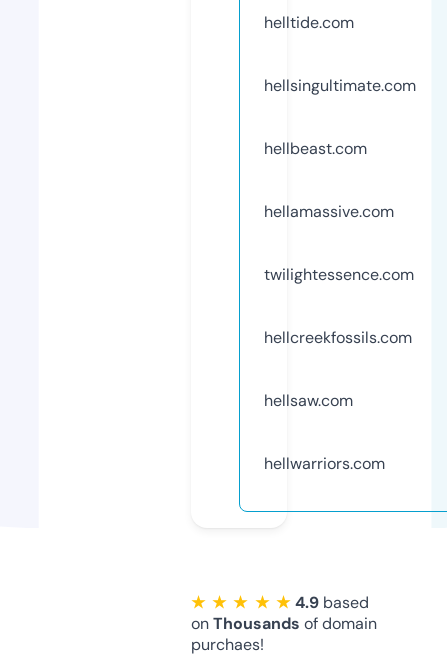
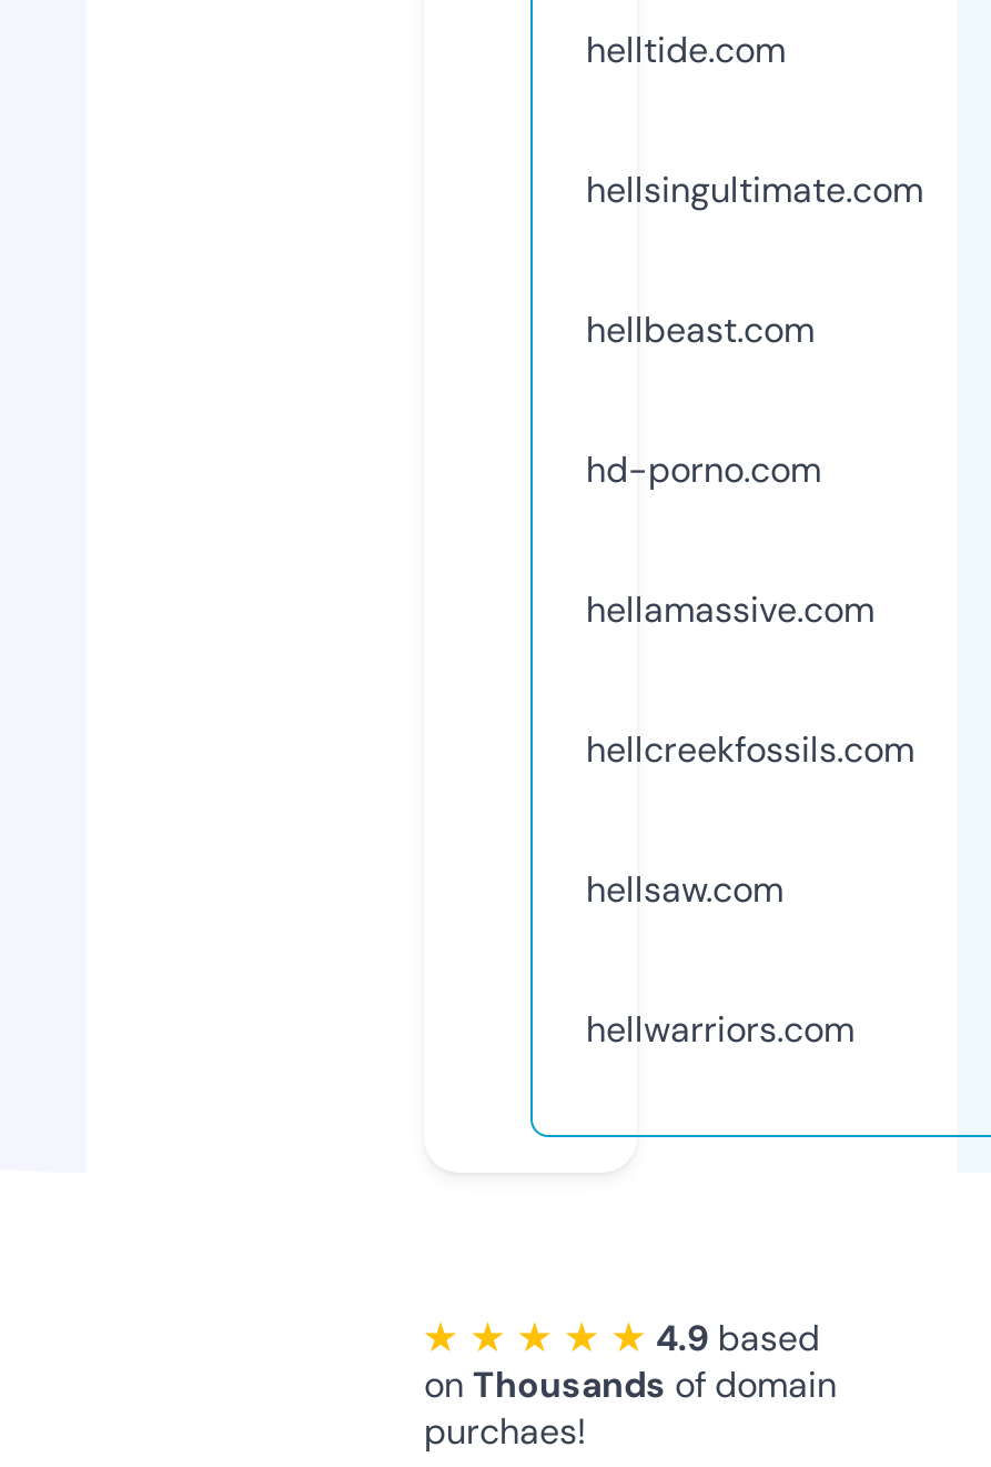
none -> [586,445,821,492] hd-porno.com
moved [264,200,394,221] -> [586,585,874,632]: hellamassive.com
[264,263,414,284] twilightessence.com -> none

